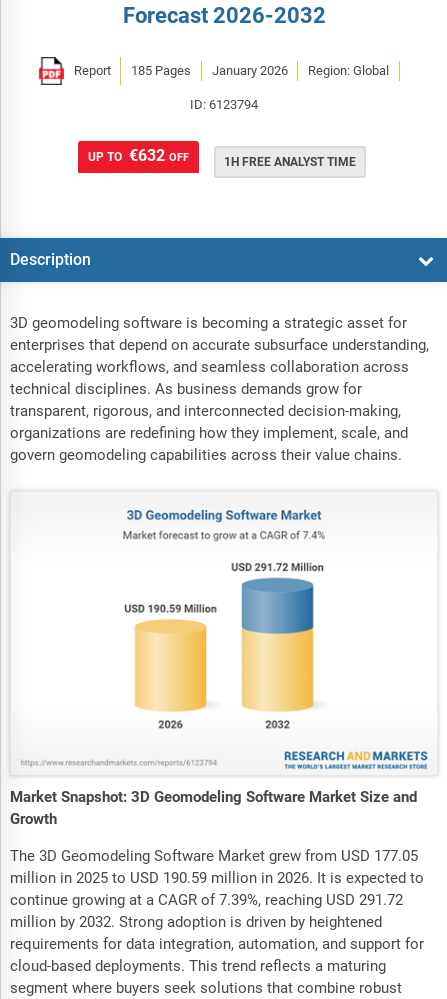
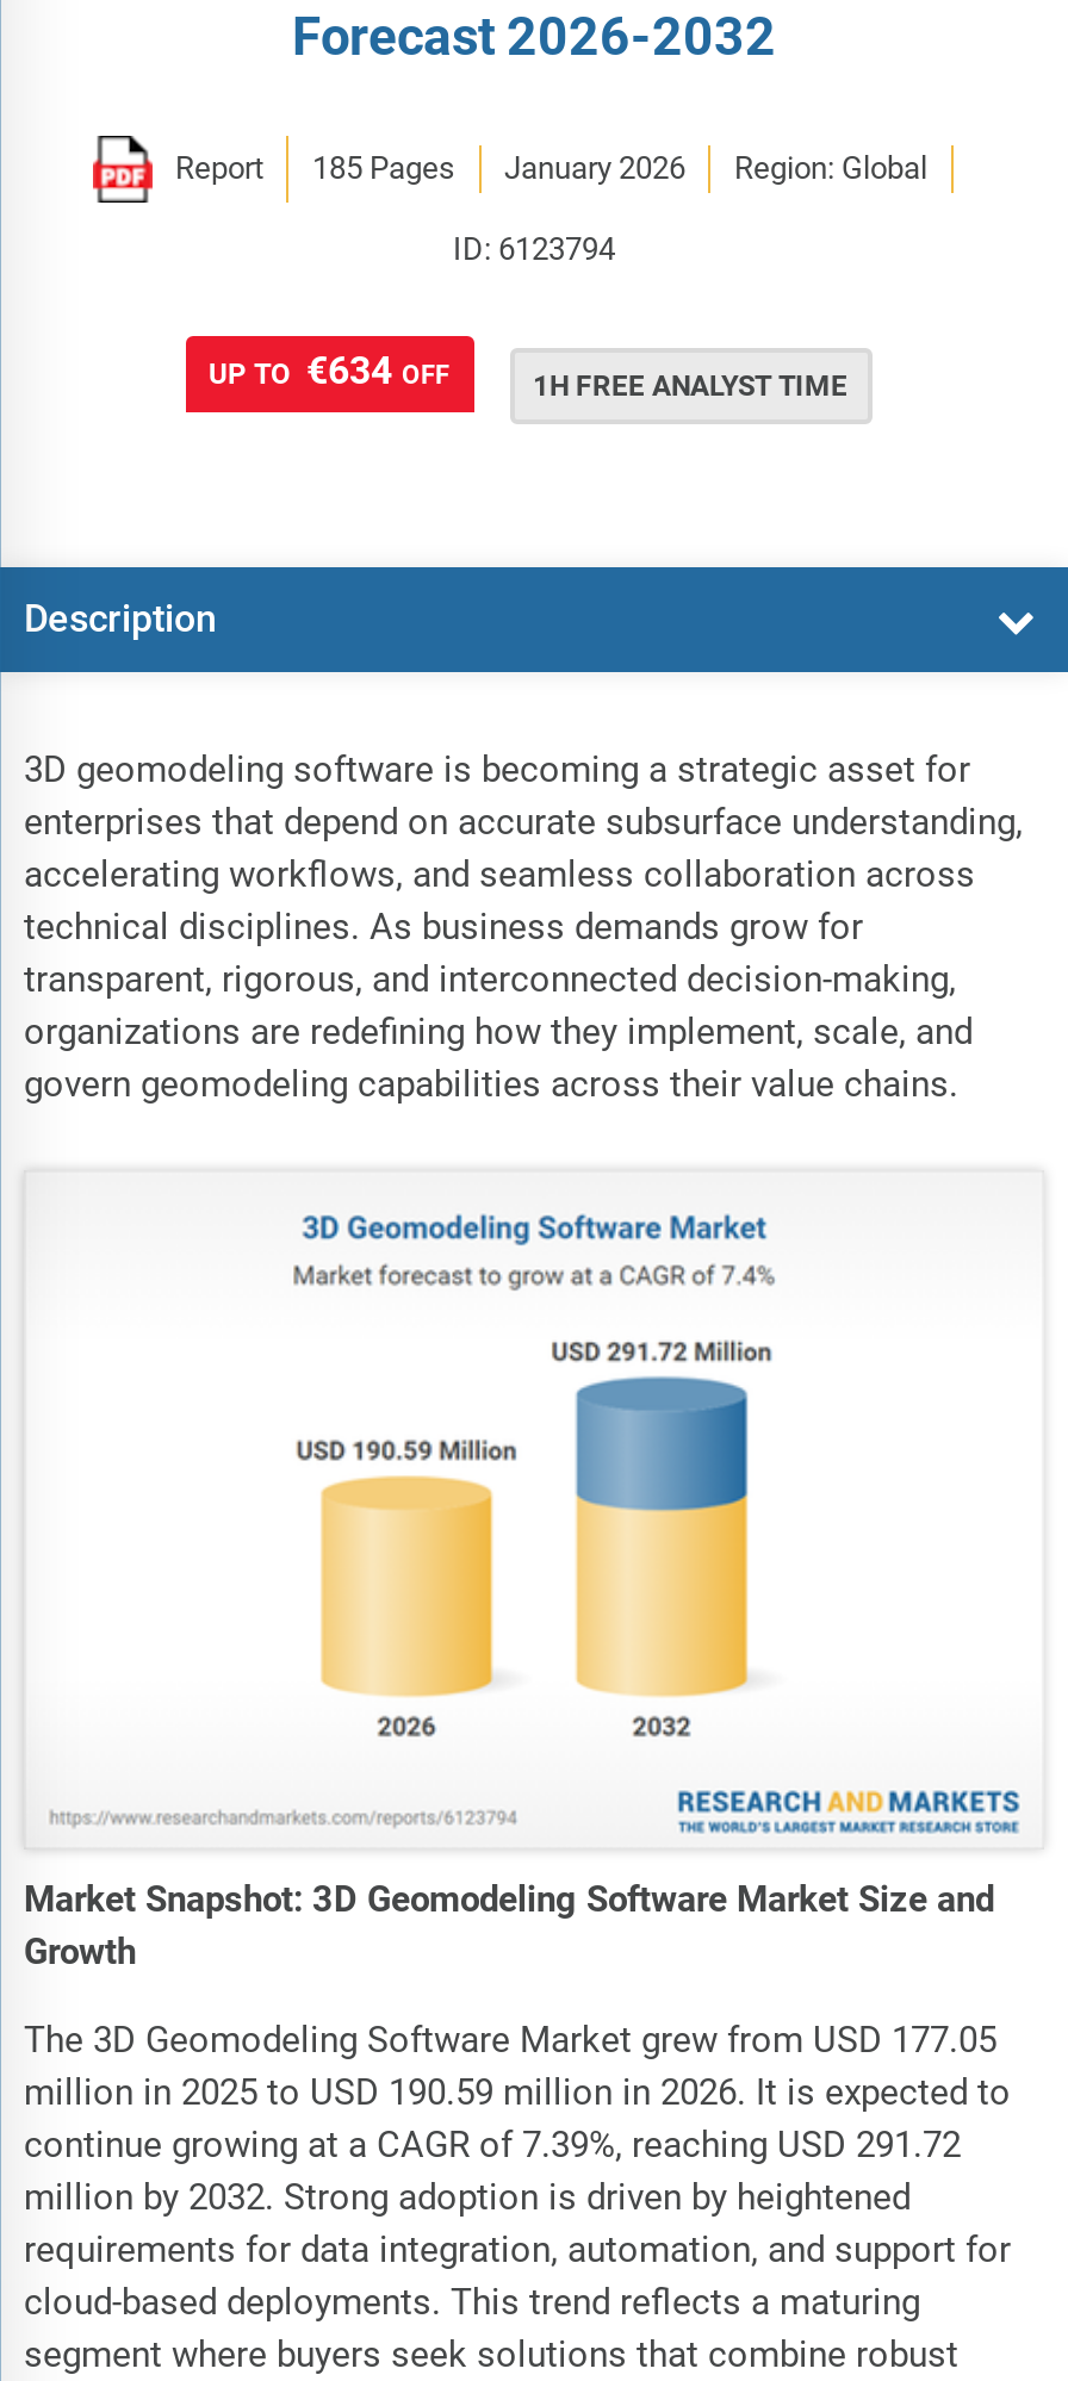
[87,146,188,165] UP TO €632 OFF -> [209,347,449,393] UP TO €634 OFF

